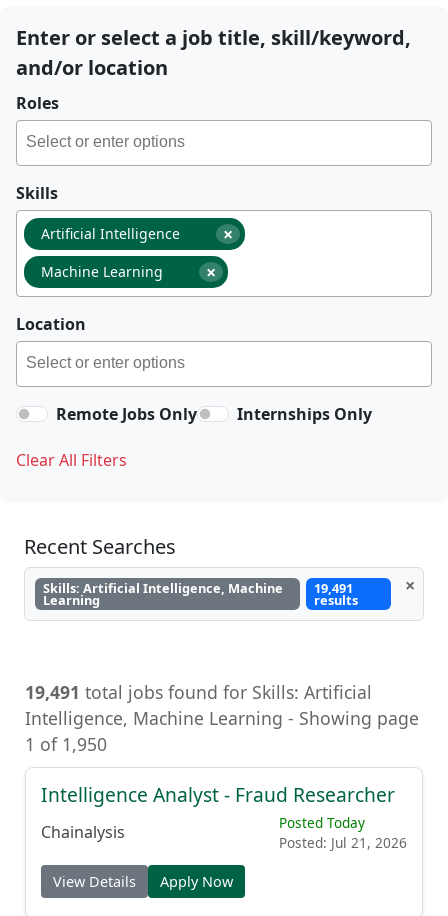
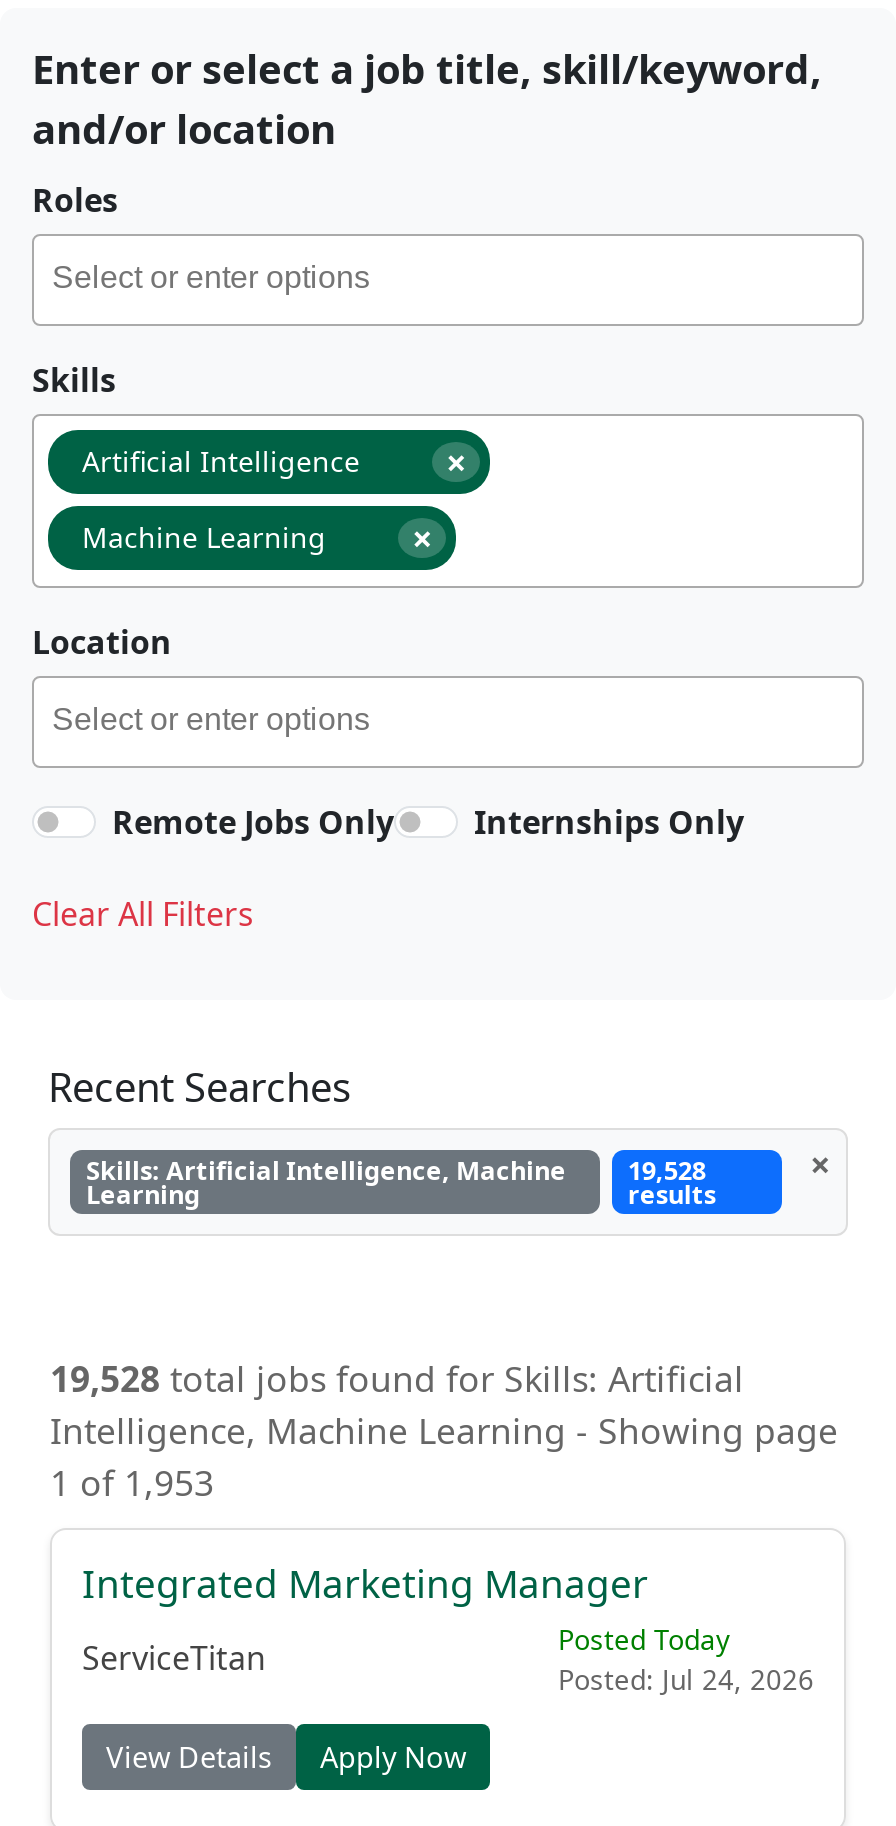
[43,579,353,597] Skills: Artificial Intelligence, Machine 19,491 -> [86,1152,706,1188] Skills: Artificial Intelligence, Machine 19,528
[25,680,372,704] 19,491 total jobs found for Skills: Artificial -> [50,1354,744,1402] 19,528 total jobs found for Skills: Artificial
[25,732,107,756] 1 of 1,950 -> [50,1458,214,1506] 1 of 1,953
[41,781,395,808] Intelligence Analyst - Fraud Researcher -> [82,1556,648,1610] Integrated Marketing Manager
[41,820,125,842] Chainalysis -> [82,1635,266,1679] ServiceTitan
[279,833,407,852] Posted: Jul 21, 2026 -> [558,1660,814,1698] Posted: Jul 24, 2026

